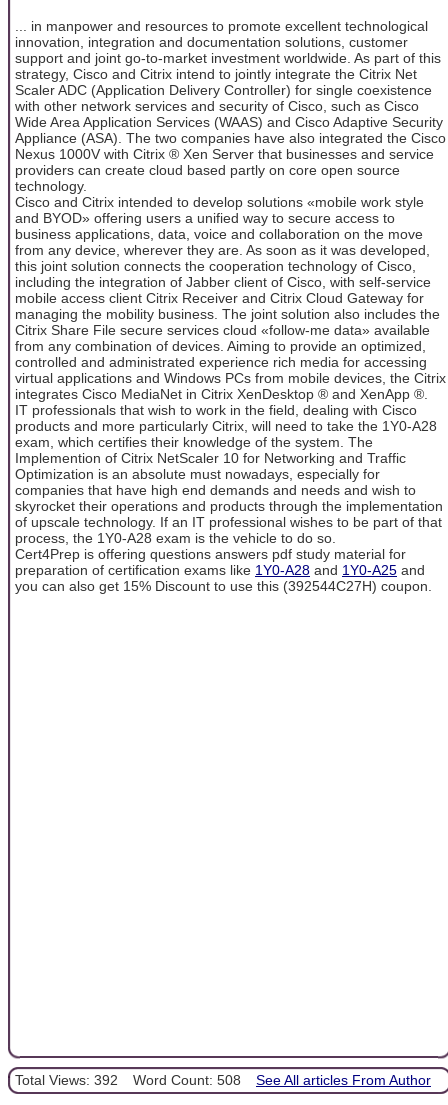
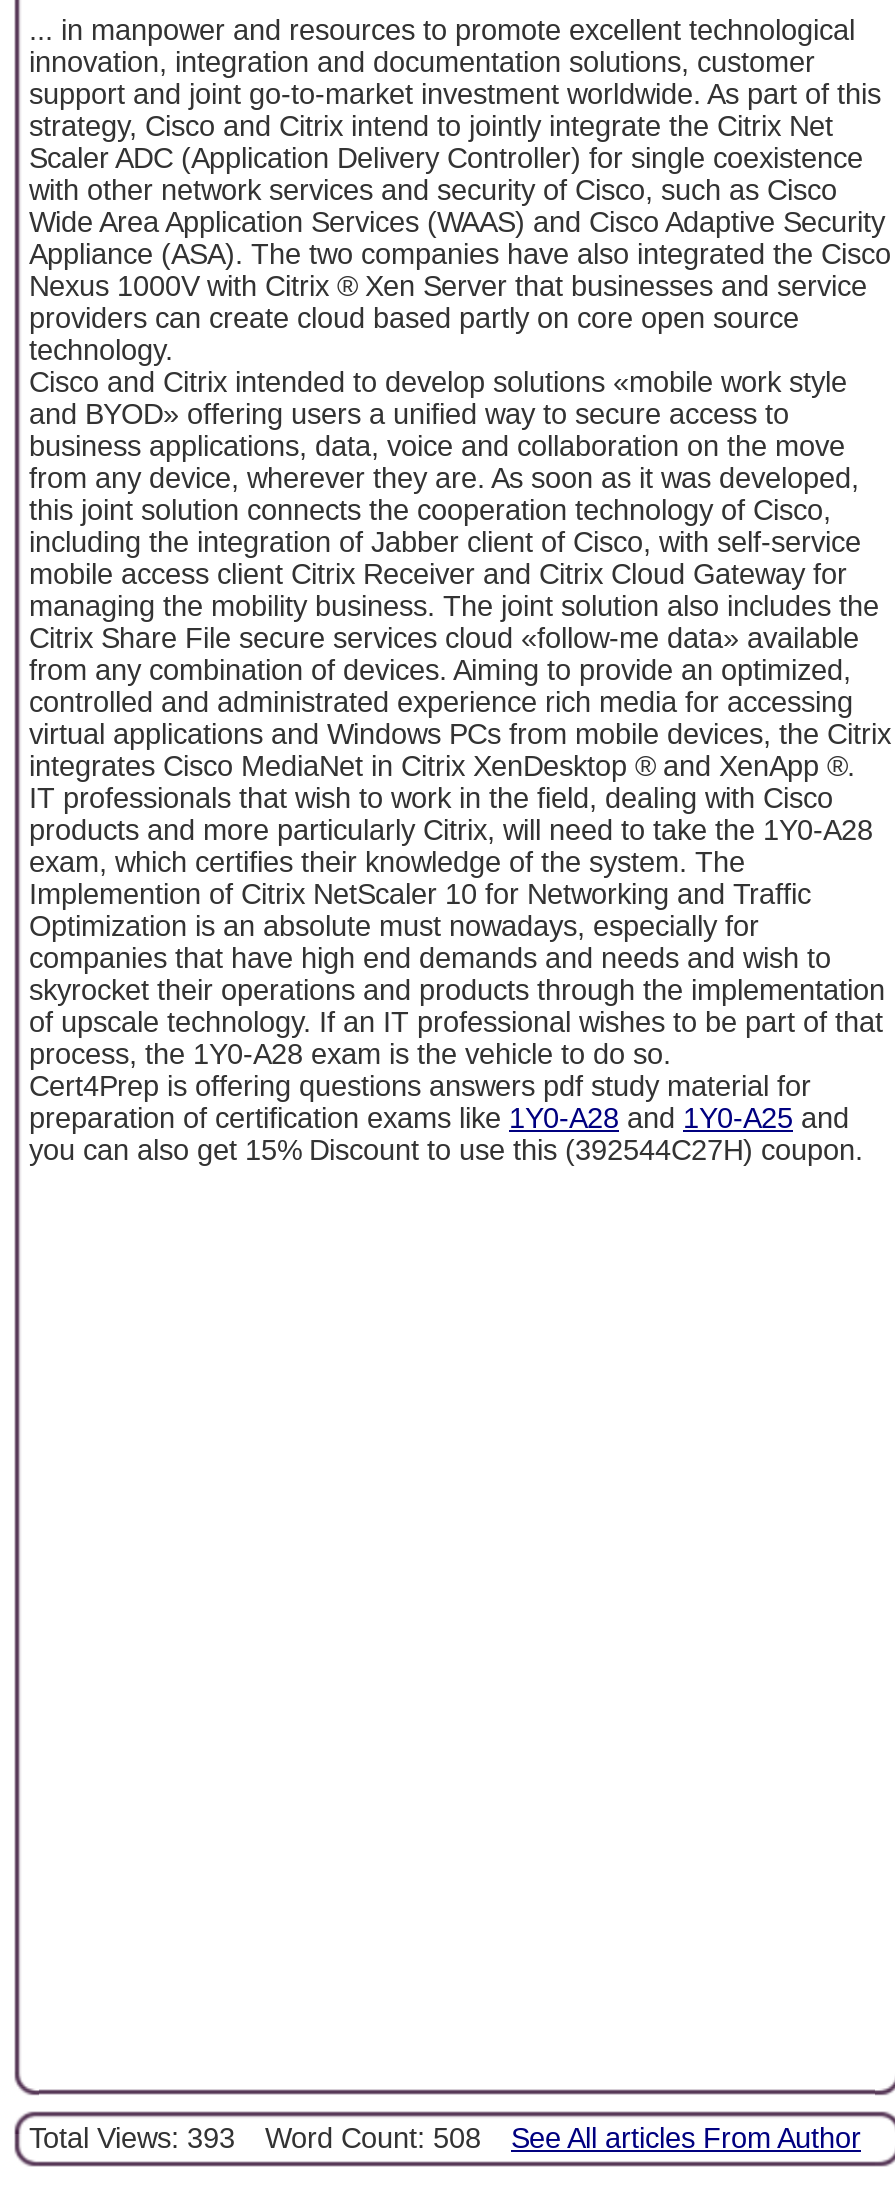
[15,1072,431,1088] Total Views: 392 Word Count: 508 See All articles From Author -> [29,2121,861,2153] Total Views: 393 Word Count: 508 See All articles From Author

